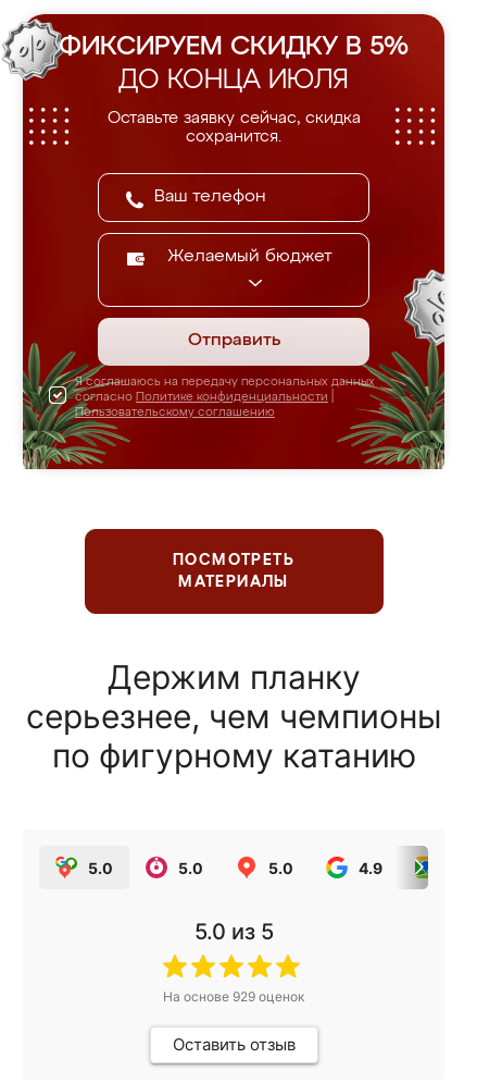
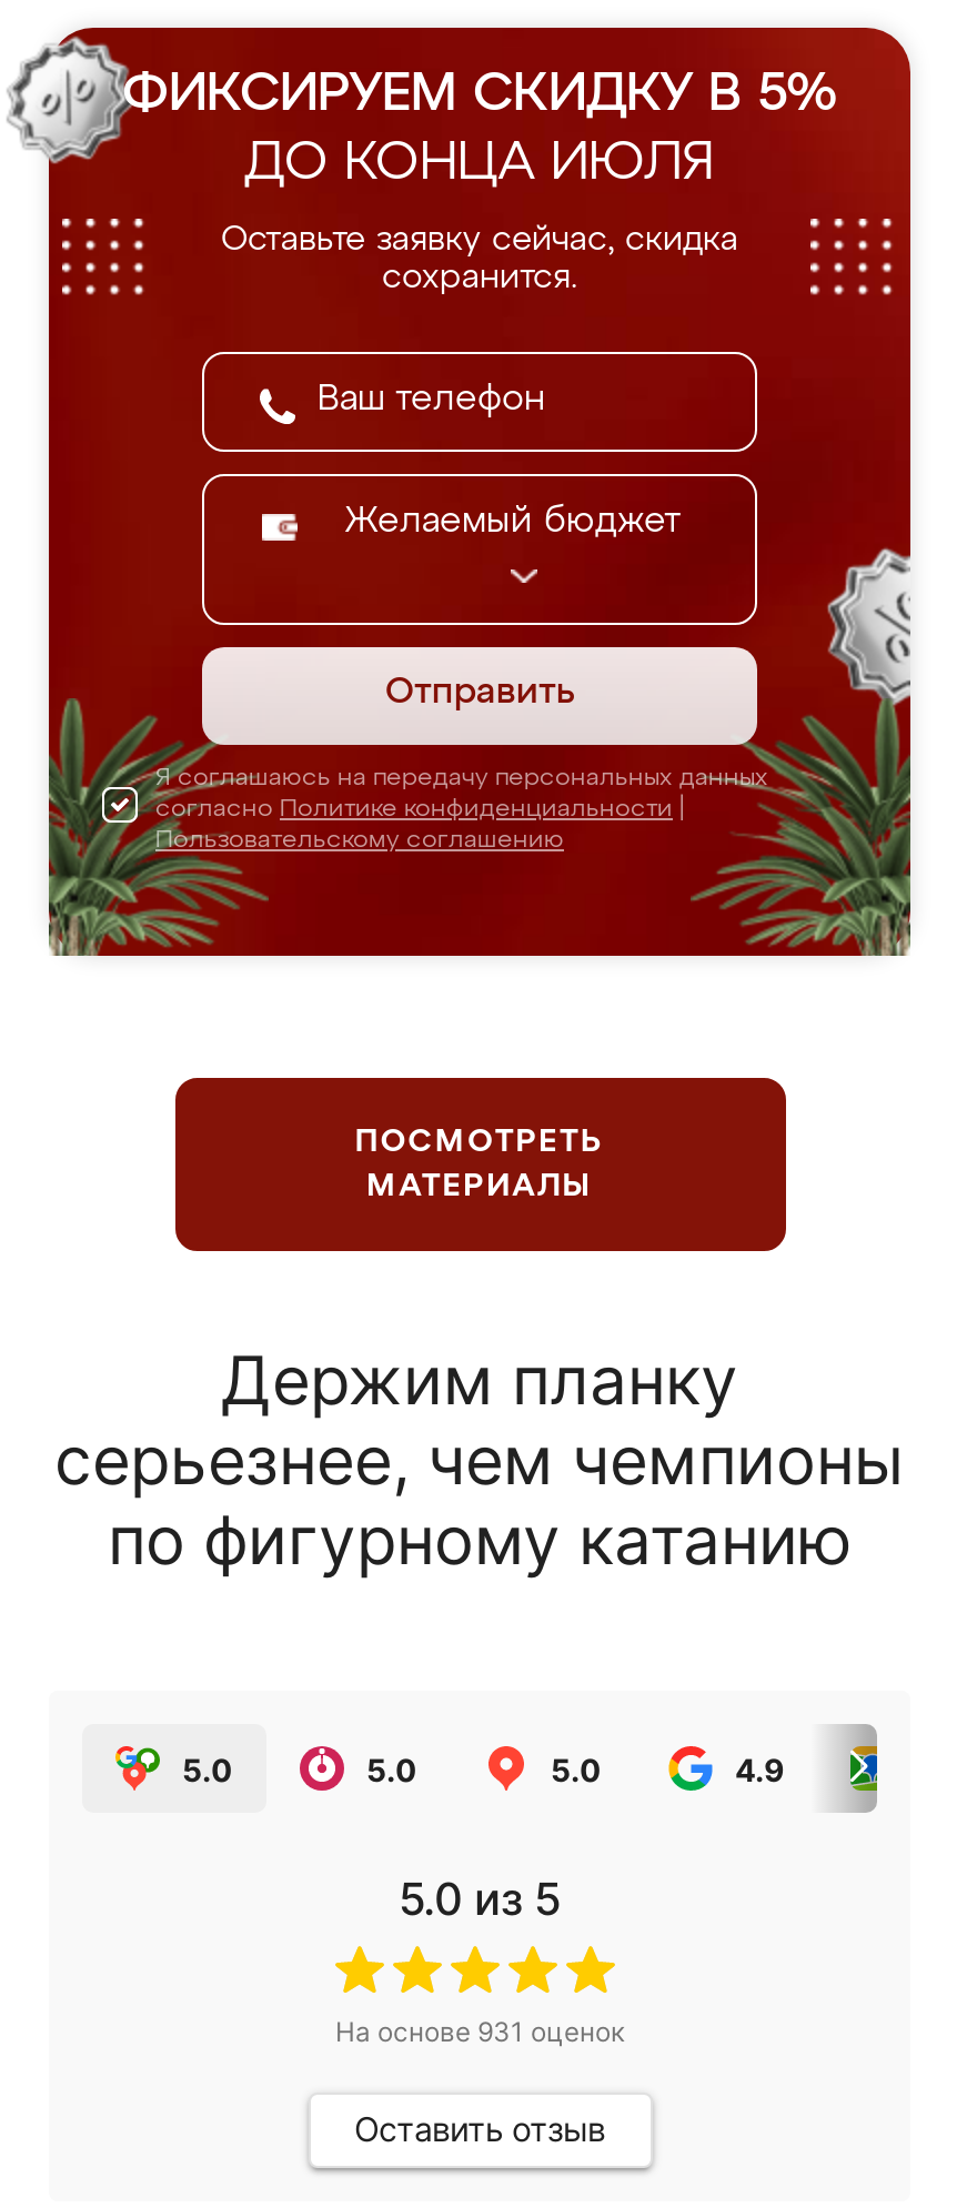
[163,988,304,1005] На основе 929 оценок -> [335,2015,624,2048] На основе 931 оценок

